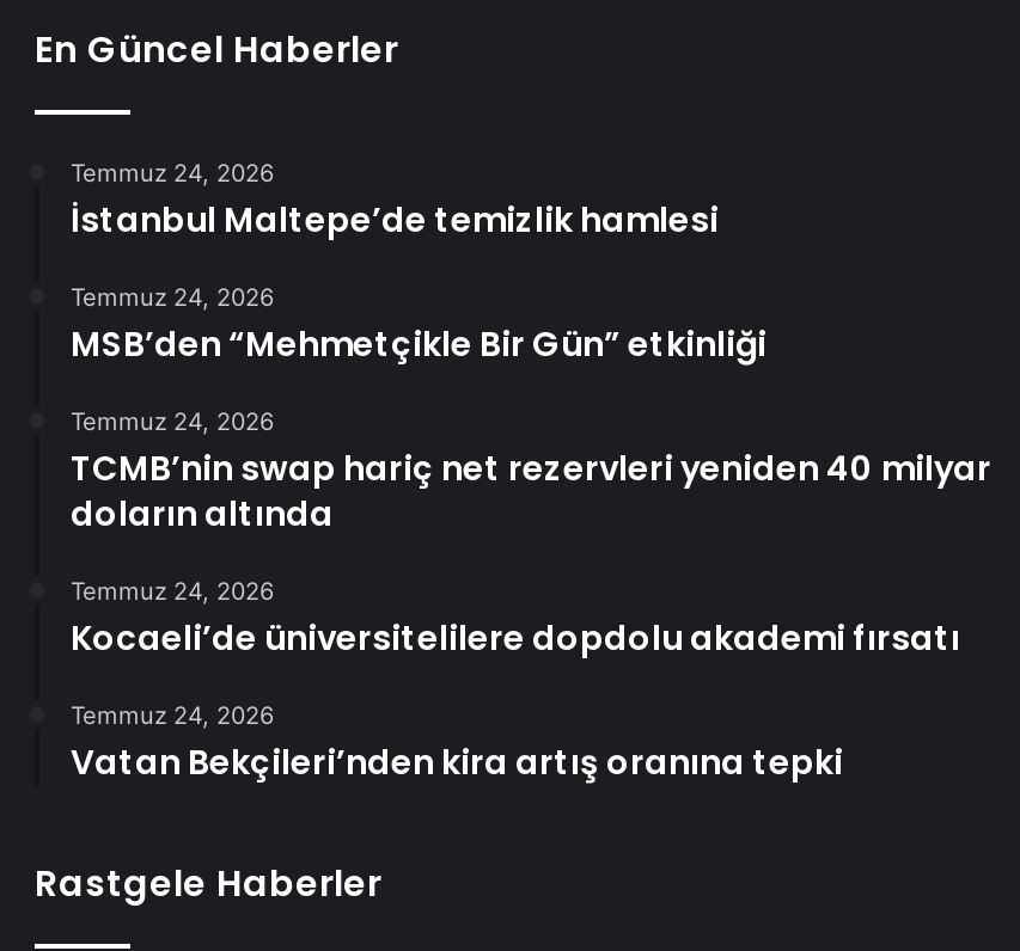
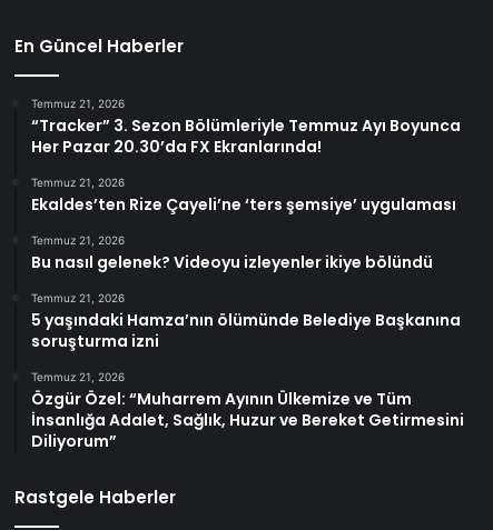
[71,157,719,243] Temmuz 24, 2026 | İstanbul Maltepe’de temizlik hamlesi -> [31,96,461,158] Temmuz 21, 2026 | “Tracker” 3. Sezon Bölümleriyle Temmuz Ayı Boyunca | Her Pazar 20.30’da FX Ekranlarında!
[71,281,766,367] Temmuz 24, 2026 | MSB’den “Mehmetçikle Bir Gün” etkinliği -> [31,175,456,215] Temmuz 21, 2026 | Ekaldes’ten Rize Çayeli’ne ‘ters şemsiye’ uygulaması
[71,406,991,537] Temmuz 24, 2026 | TCMB’nin swap hariç net rezervleri yeniden 40 milyar | doların altında -> [31,233,433,273] Temmuz 21, 2026 | Bu nasıl gelenek? Videoyu izleyenler ikiye bölündü
[71,575,960,661] Temmuz 24, 2026 | Kocaeli’de üniversitelilere dopdolu akademi fırsatı -> [31,291,461,352] Temmuz 21, 2026 | 5 yaşındaki Hamza’nın ölümünde Belediye Başkanına | soruşturma izni
[71,700,843,786] Temmuz 24, 2026 | Vatan Bekçileri’nden kira artış oranına tepki -> [31,370,464,452] Temmuz 21, 2026 | Özgür Özel: “Muharrem Ayının Ülkemize ve Tüm | İnsanlığa Adalet, Sağlık, Huzur ve Bereket Getirmesini | Diliyorum”

